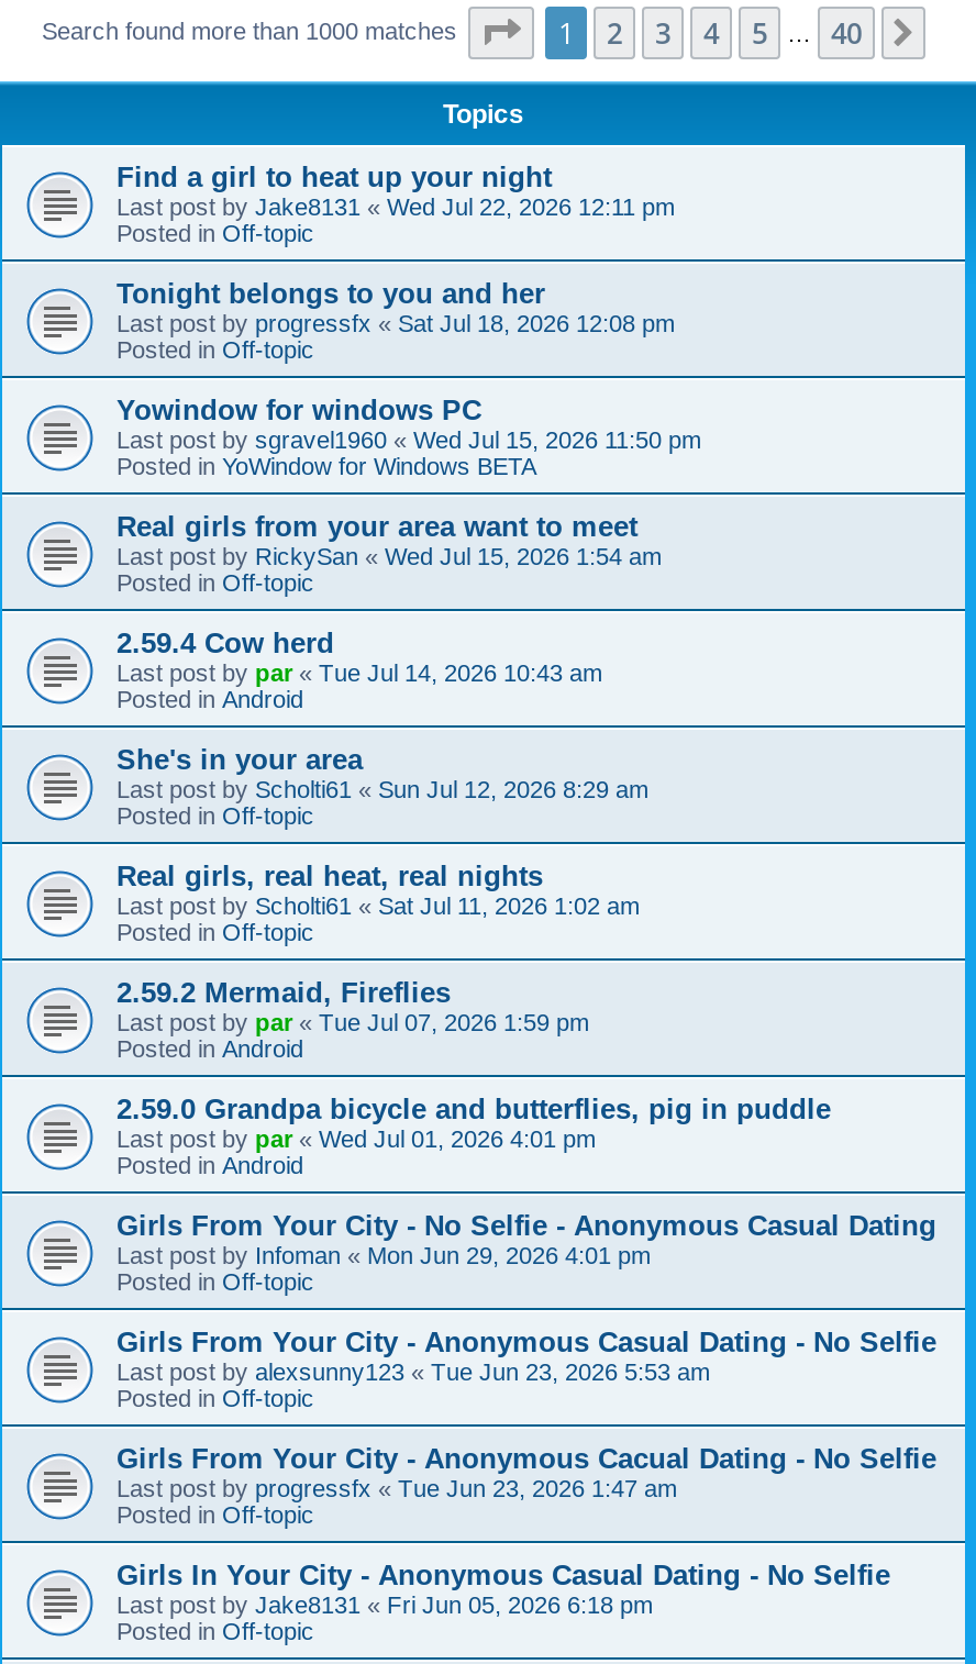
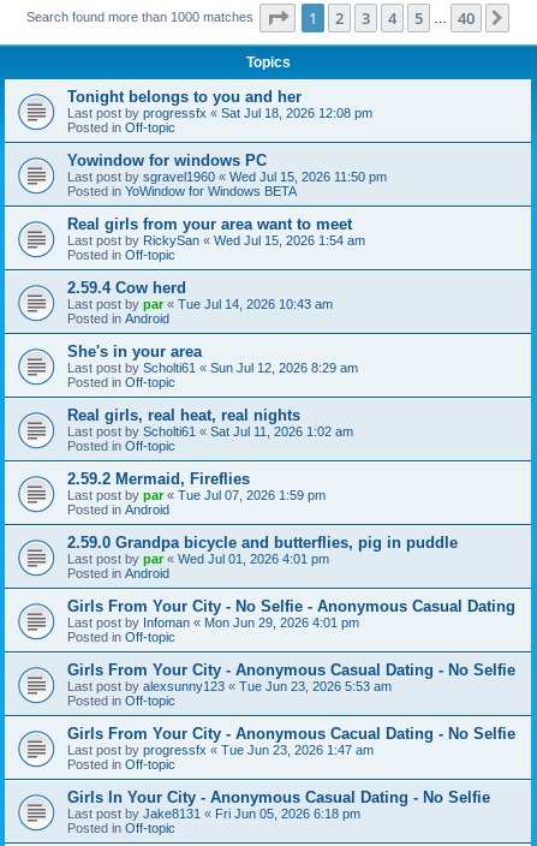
[117,159,675,245] Find a girl to heat up your night | Last post by Jake8131 «Wed Jul 22, 2026 12:11 pm | Posted in Off-topic -> none

